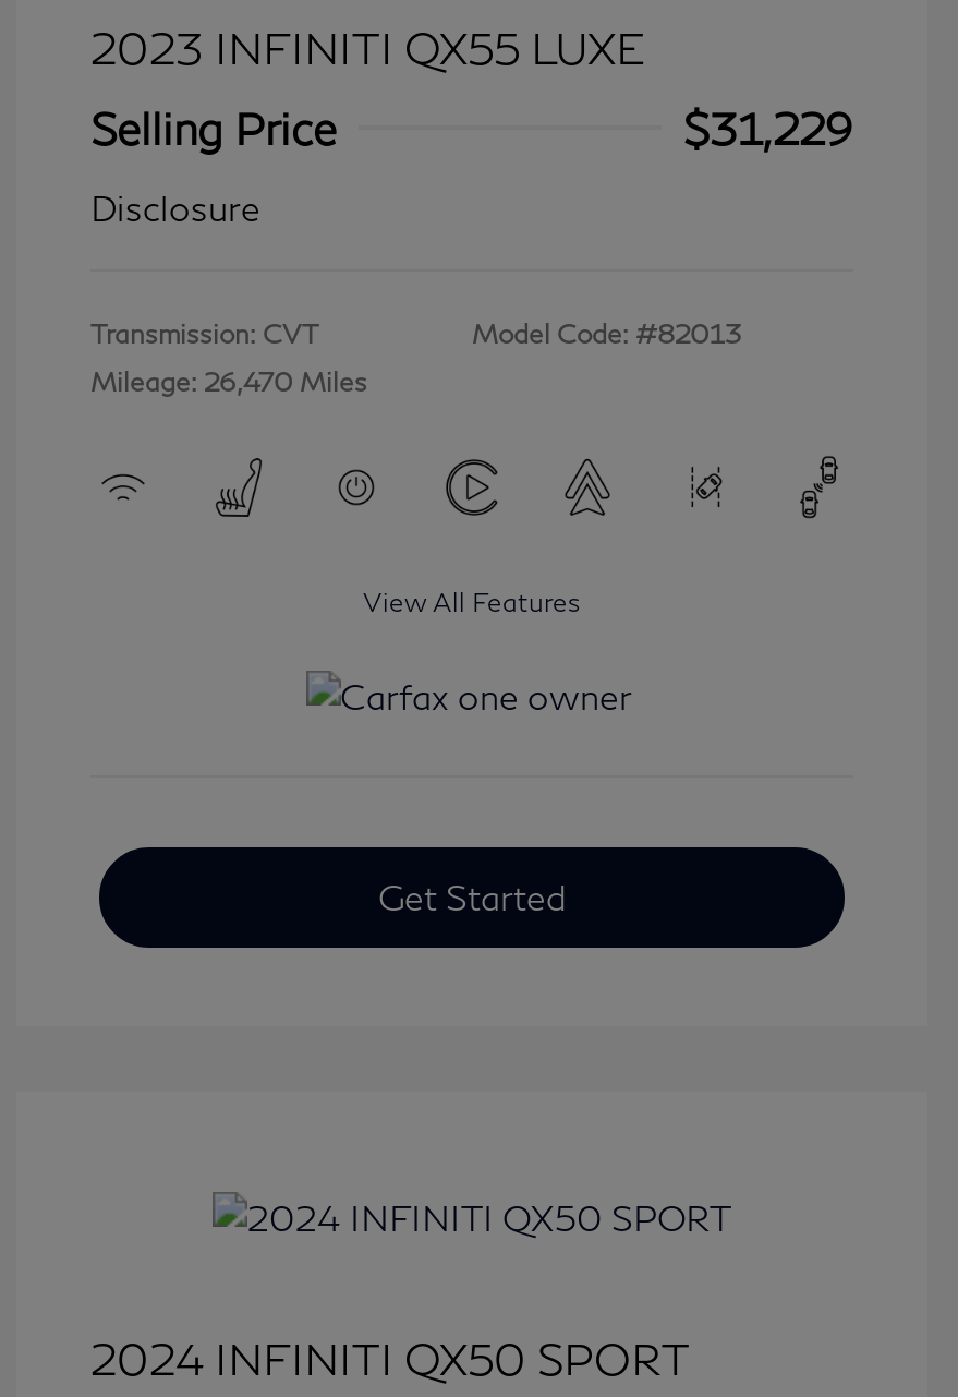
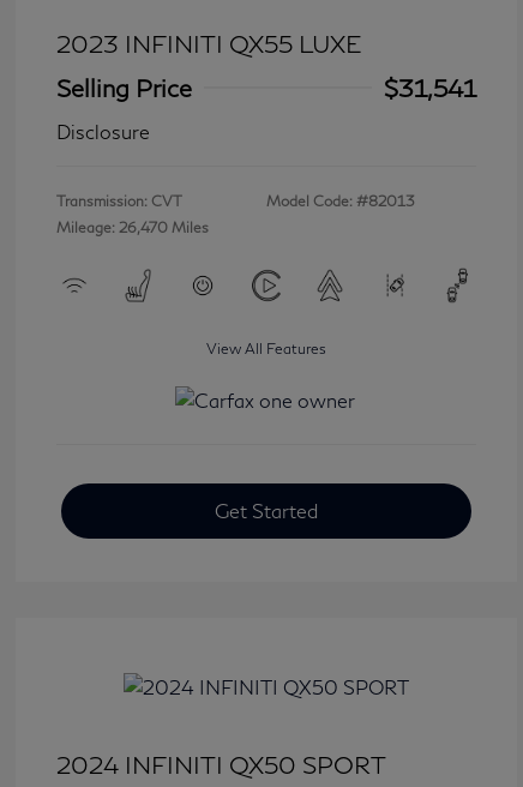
[683,102,853,154] $31,229 -> [384,73,476,101] $31,541

